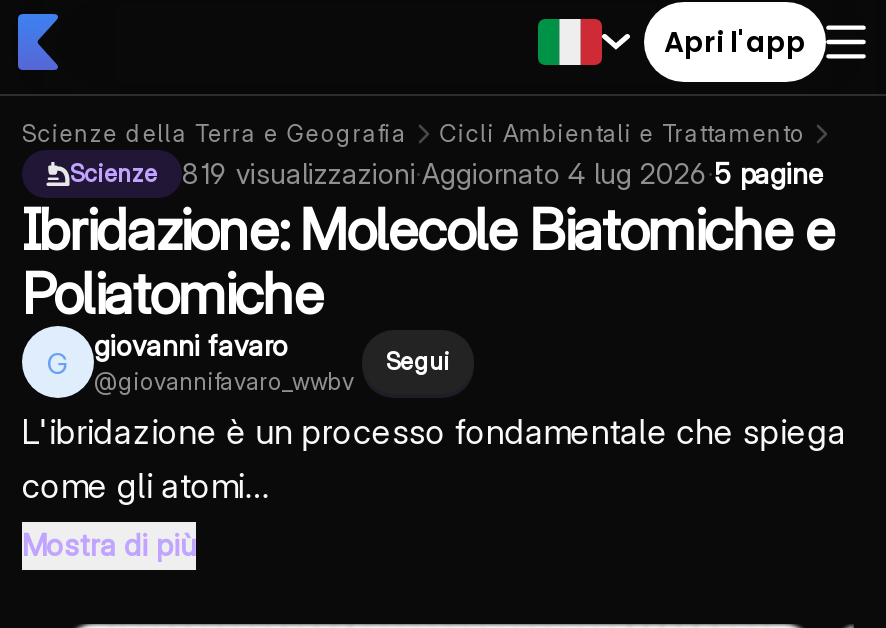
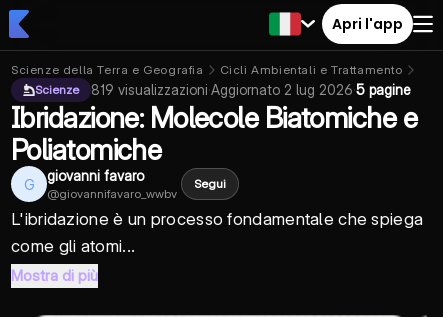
[182,156,822,190] 819 visualizzazioni · Aggiornato 4 lug 2026 · 5 pagine -> [91,81,410,98] 819 visualizzazioni · Aggiornato 2 lug 2026 · 5 pagine

